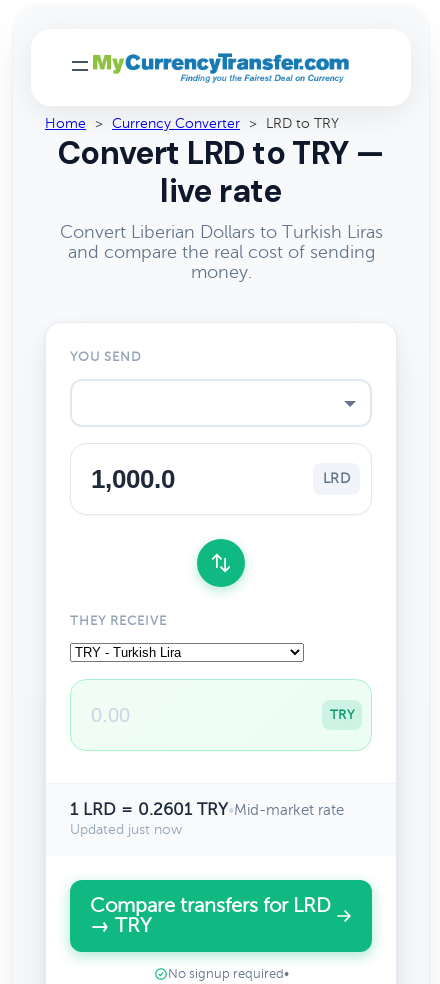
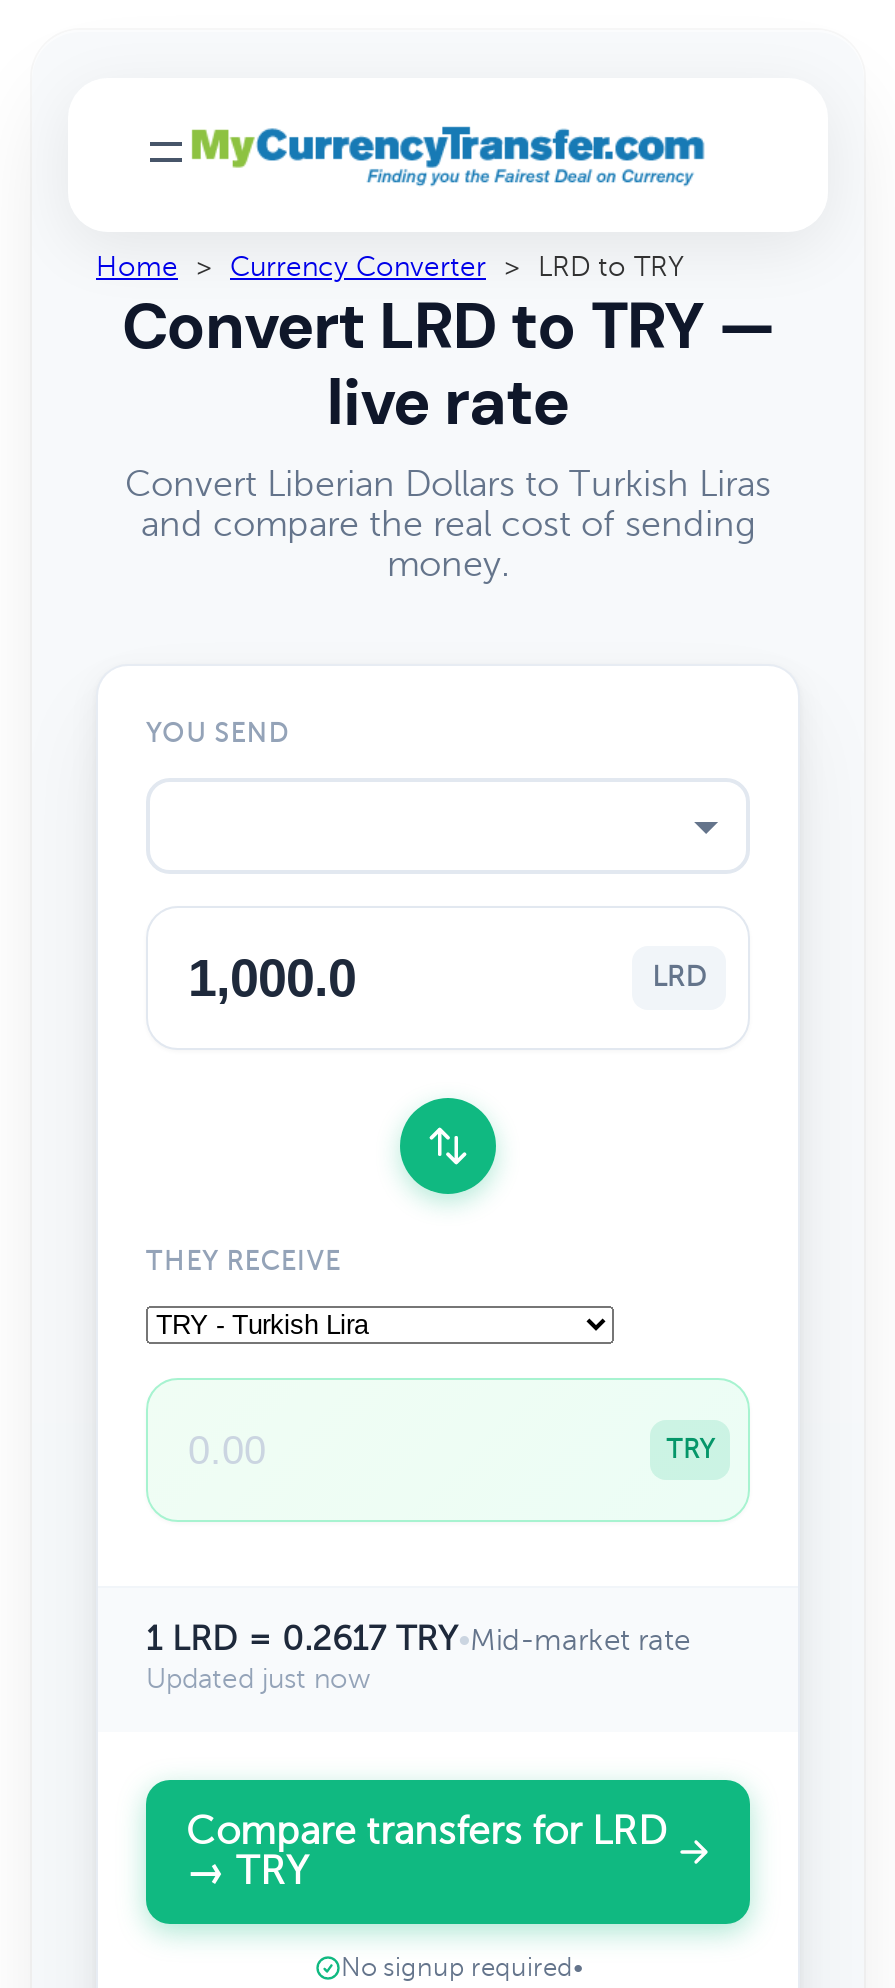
[70,800,344,819] 1 LRD = 0.2601 TRY • Mid-market rate -> [146,1620,690,1658] 1 LRD = 0.2617 TRY • Mid-market rate

